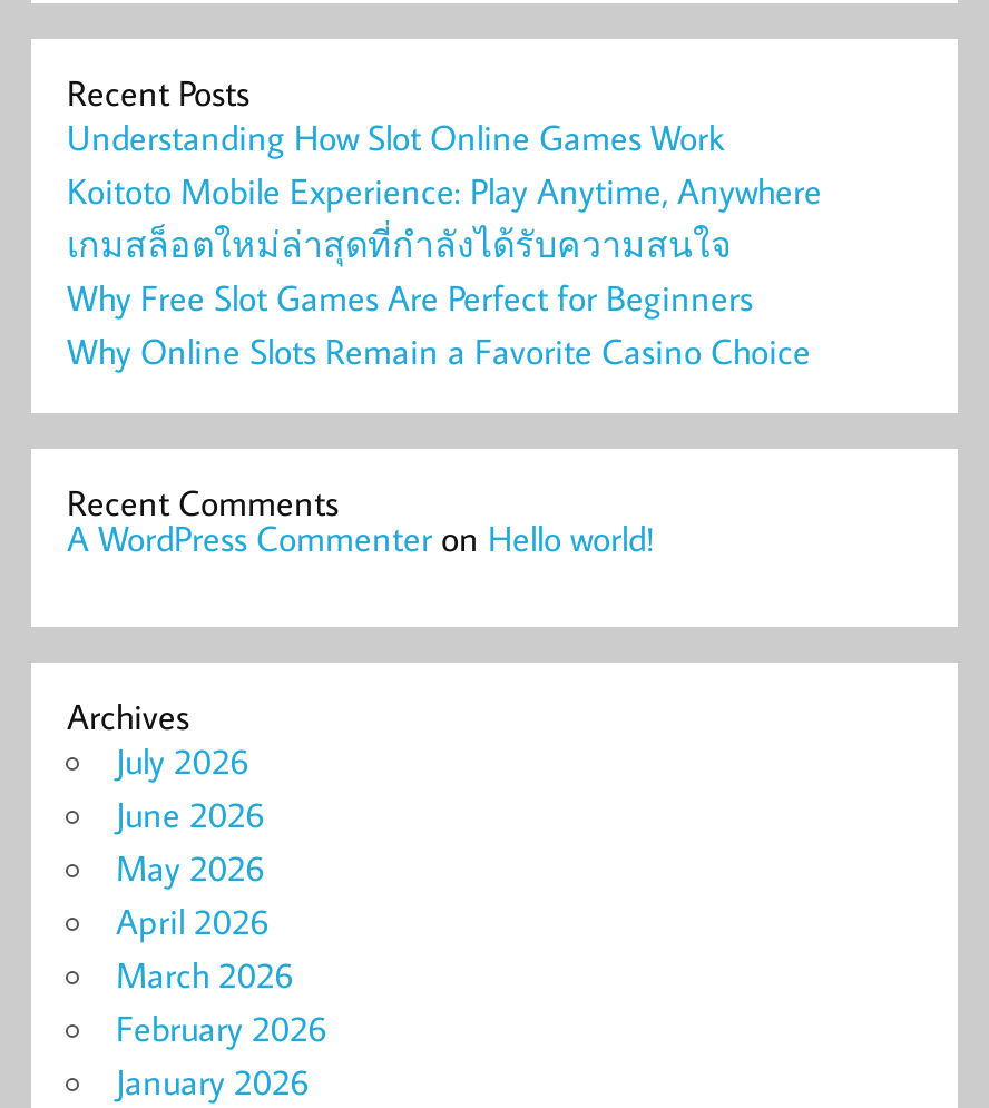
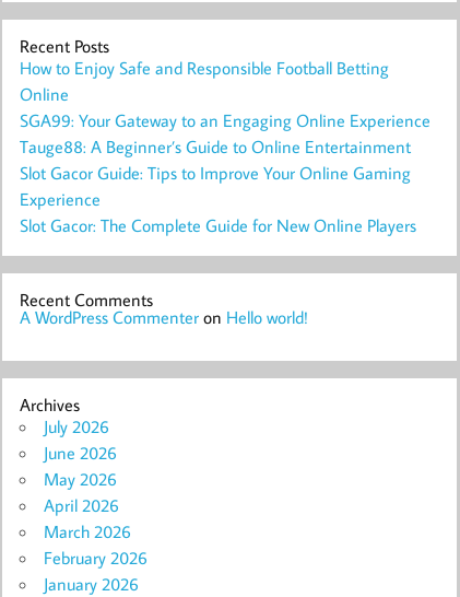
[67,114,822,372] Understanding How Slot Online Games Work | Koitoto Mobile Experience: Play Anytime, Anywhere | เกมสล็อตใหม่ล่าสุดที่กำลังได้รับความสนใจ | Why Free Slot Games Are Perfect for Beginners | Why Online Slots Remain a Favorite Casino Choice -> [20,56,430,236] How to Enjoy Safe and Responsible Football Betting | Online | SGA99: Your Gateway to an Engaging Online Experience | Tauge88: A Beginner’s Guide to Online Entertainment | Slot Gacor Guide: Tips to Improve Your Online Gaming | Experience | Slot Gacor: The Complete Guide for New Online Players

